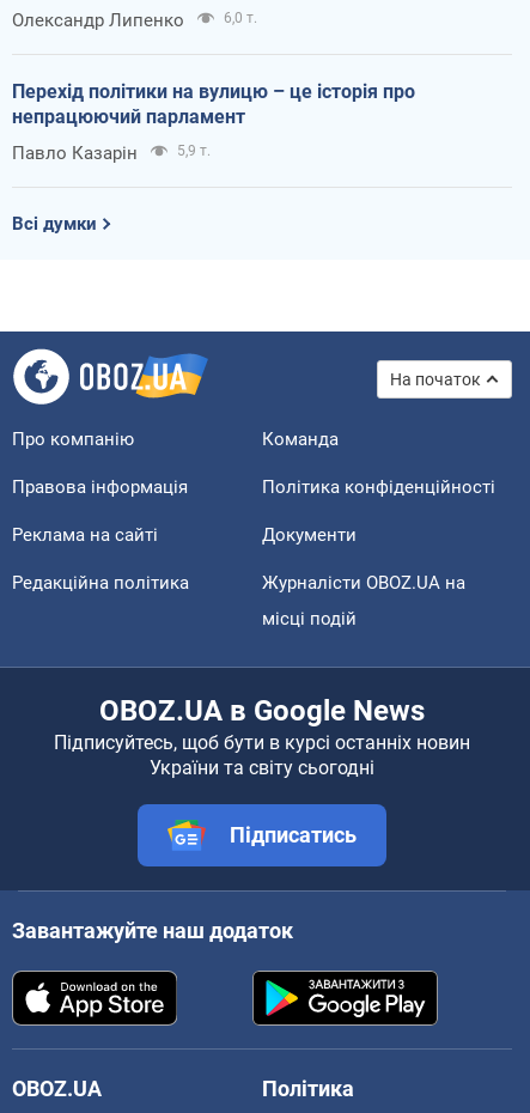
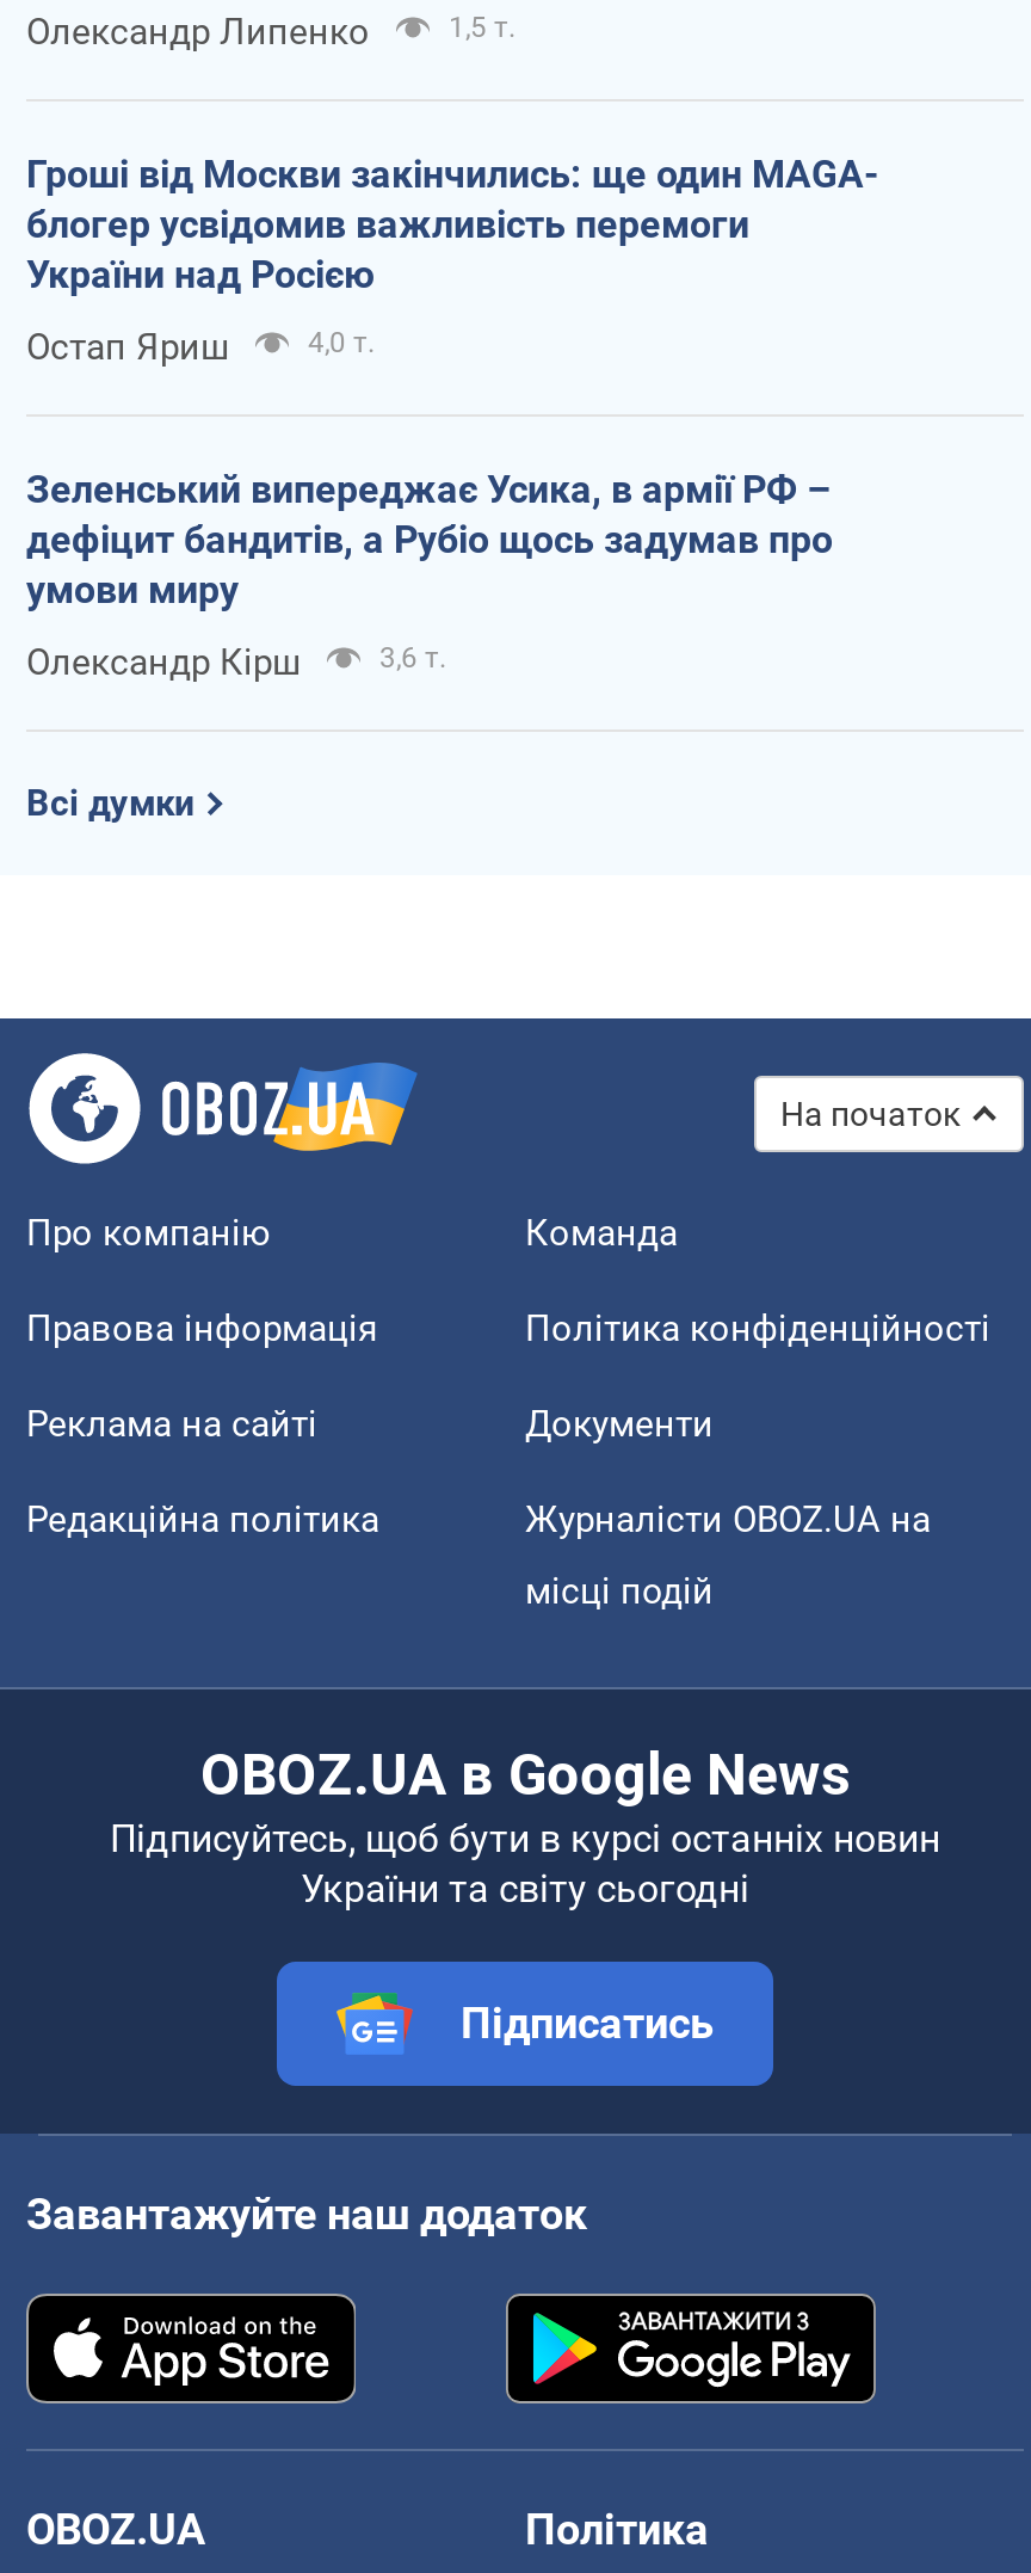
[12,9,415,164] 6,0 т. | Перехід політики на вулицю – це історія про | непрацюючий парламент | Павло Казарін | 5,9 т. -> [26,10,878,683] 1,5 т. | Гроші від Москви закінчились: ще один MAGA- | блогер усвідомив важливість перемоги | України над Росією | Остап Яриш | 4,0 т. | Зеленський випереджає Усика, в армії РФ – | дефіцит бандитів, а Рубіо щось задумав про | умови миру | Олександр Кірш | 3,6 т.

